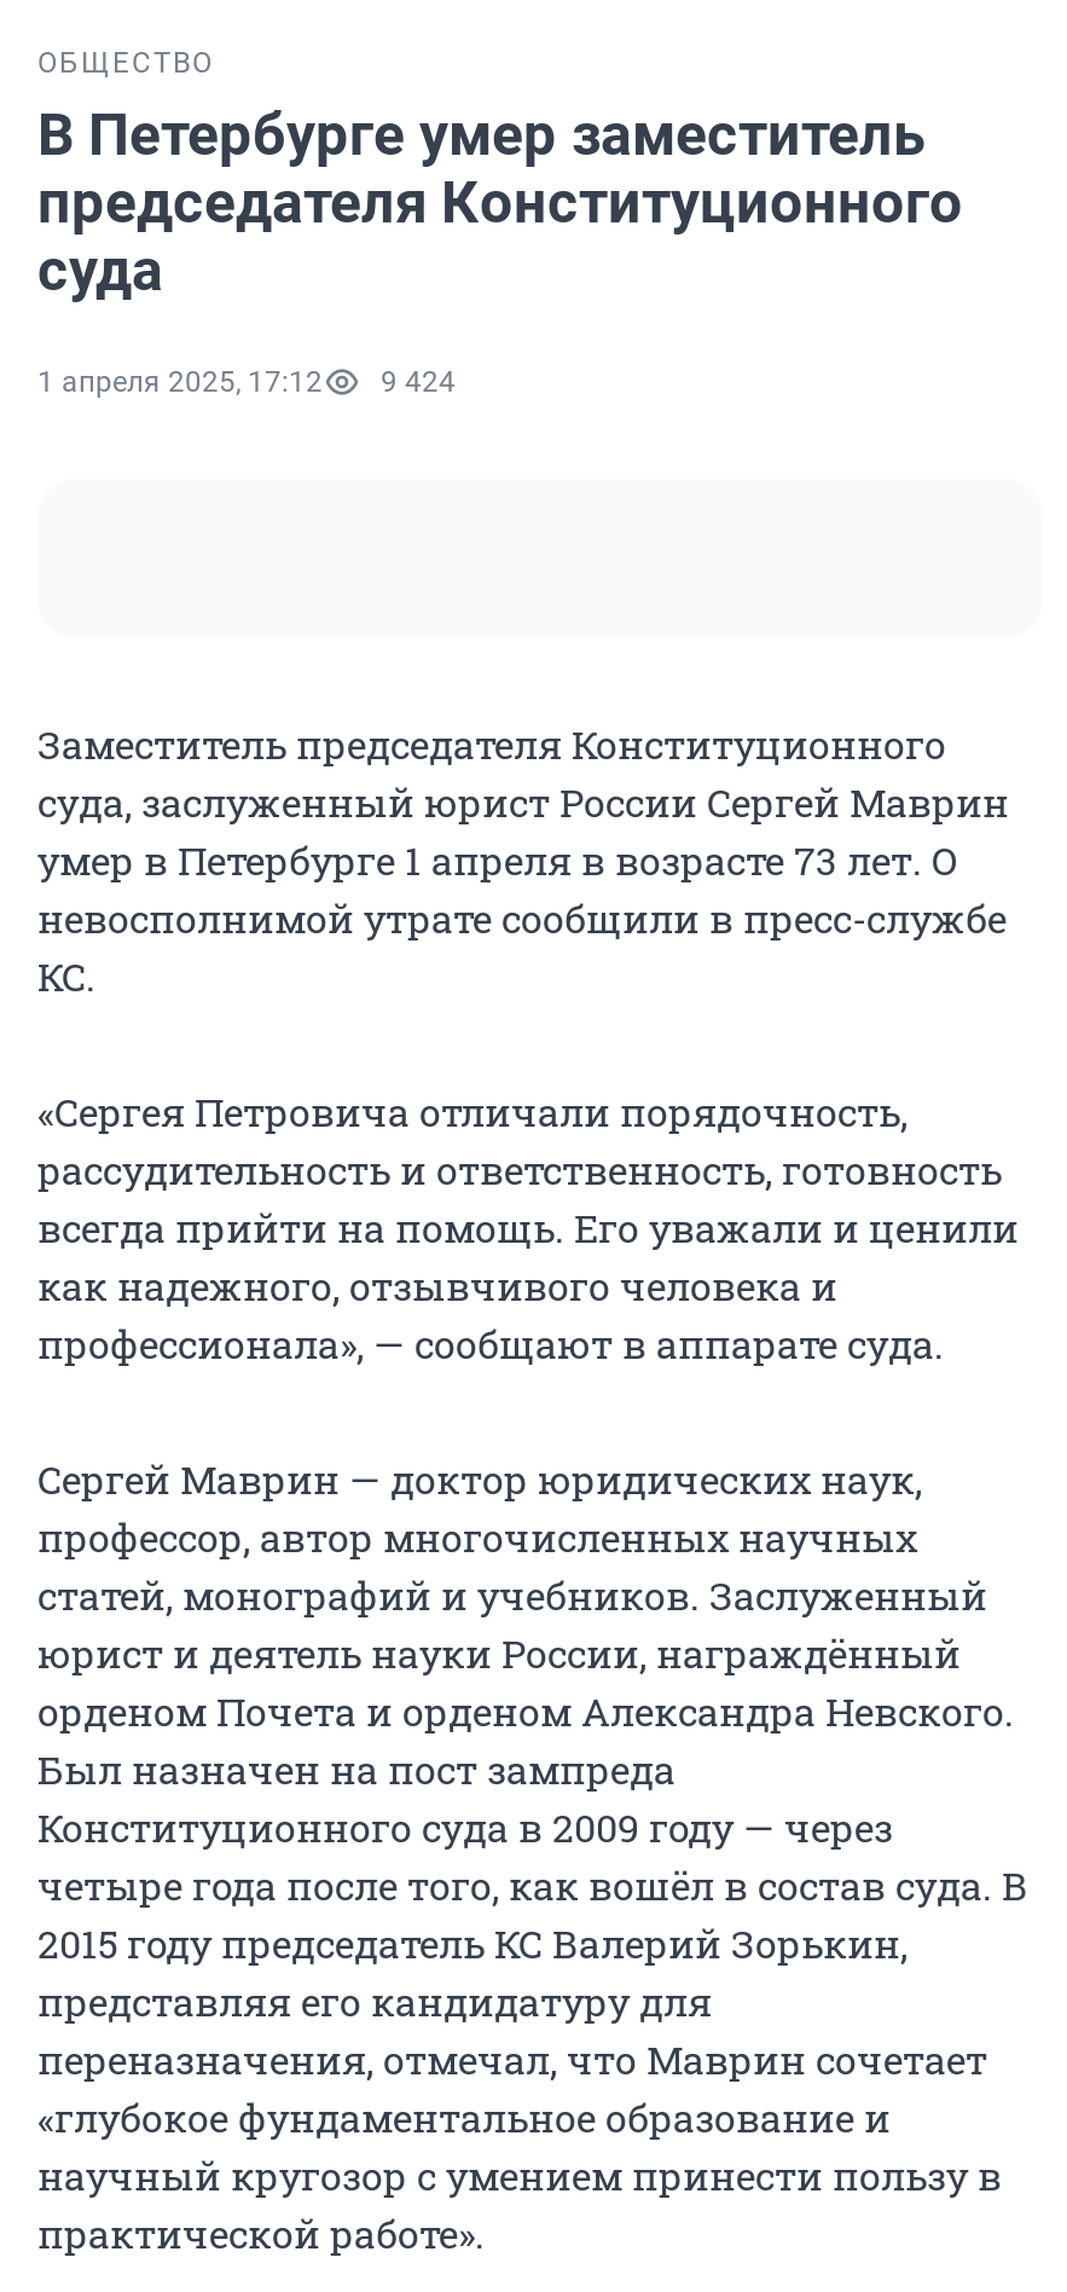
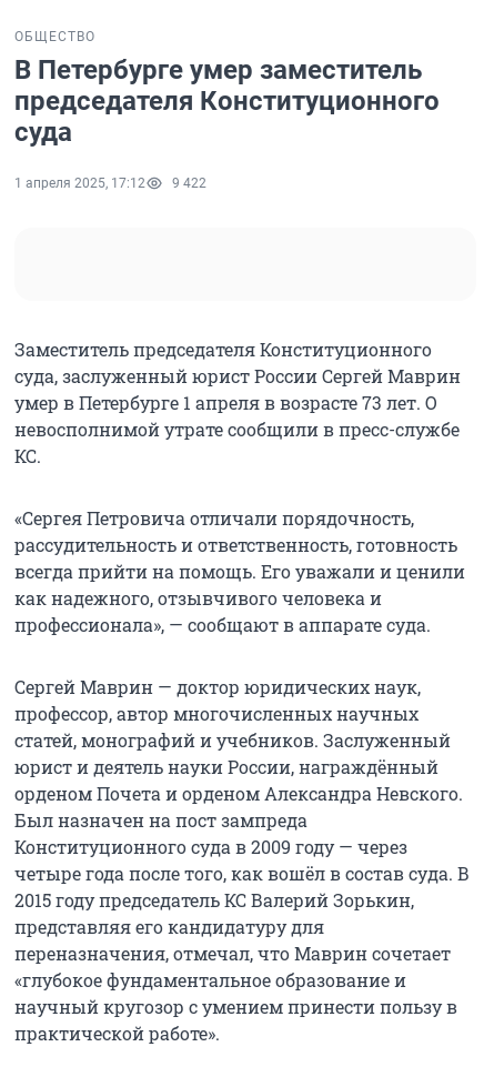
[37,365,456,399] 1 апреля 2025, 17:12 9 424 -> [14,176,206,191] 1 апреля 2025, 17:12 9 422

